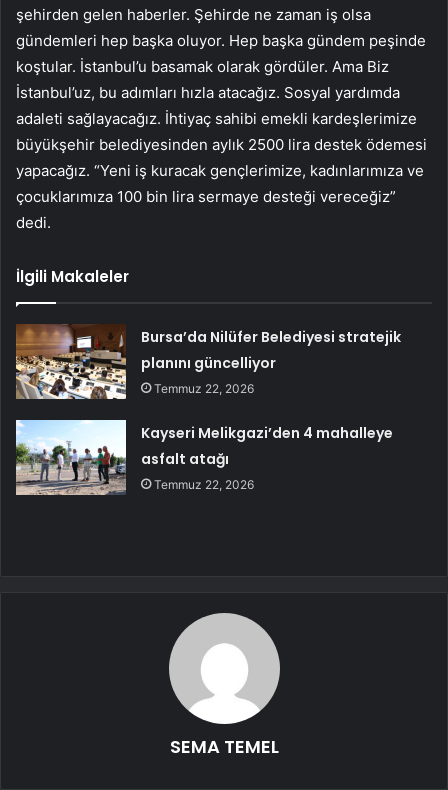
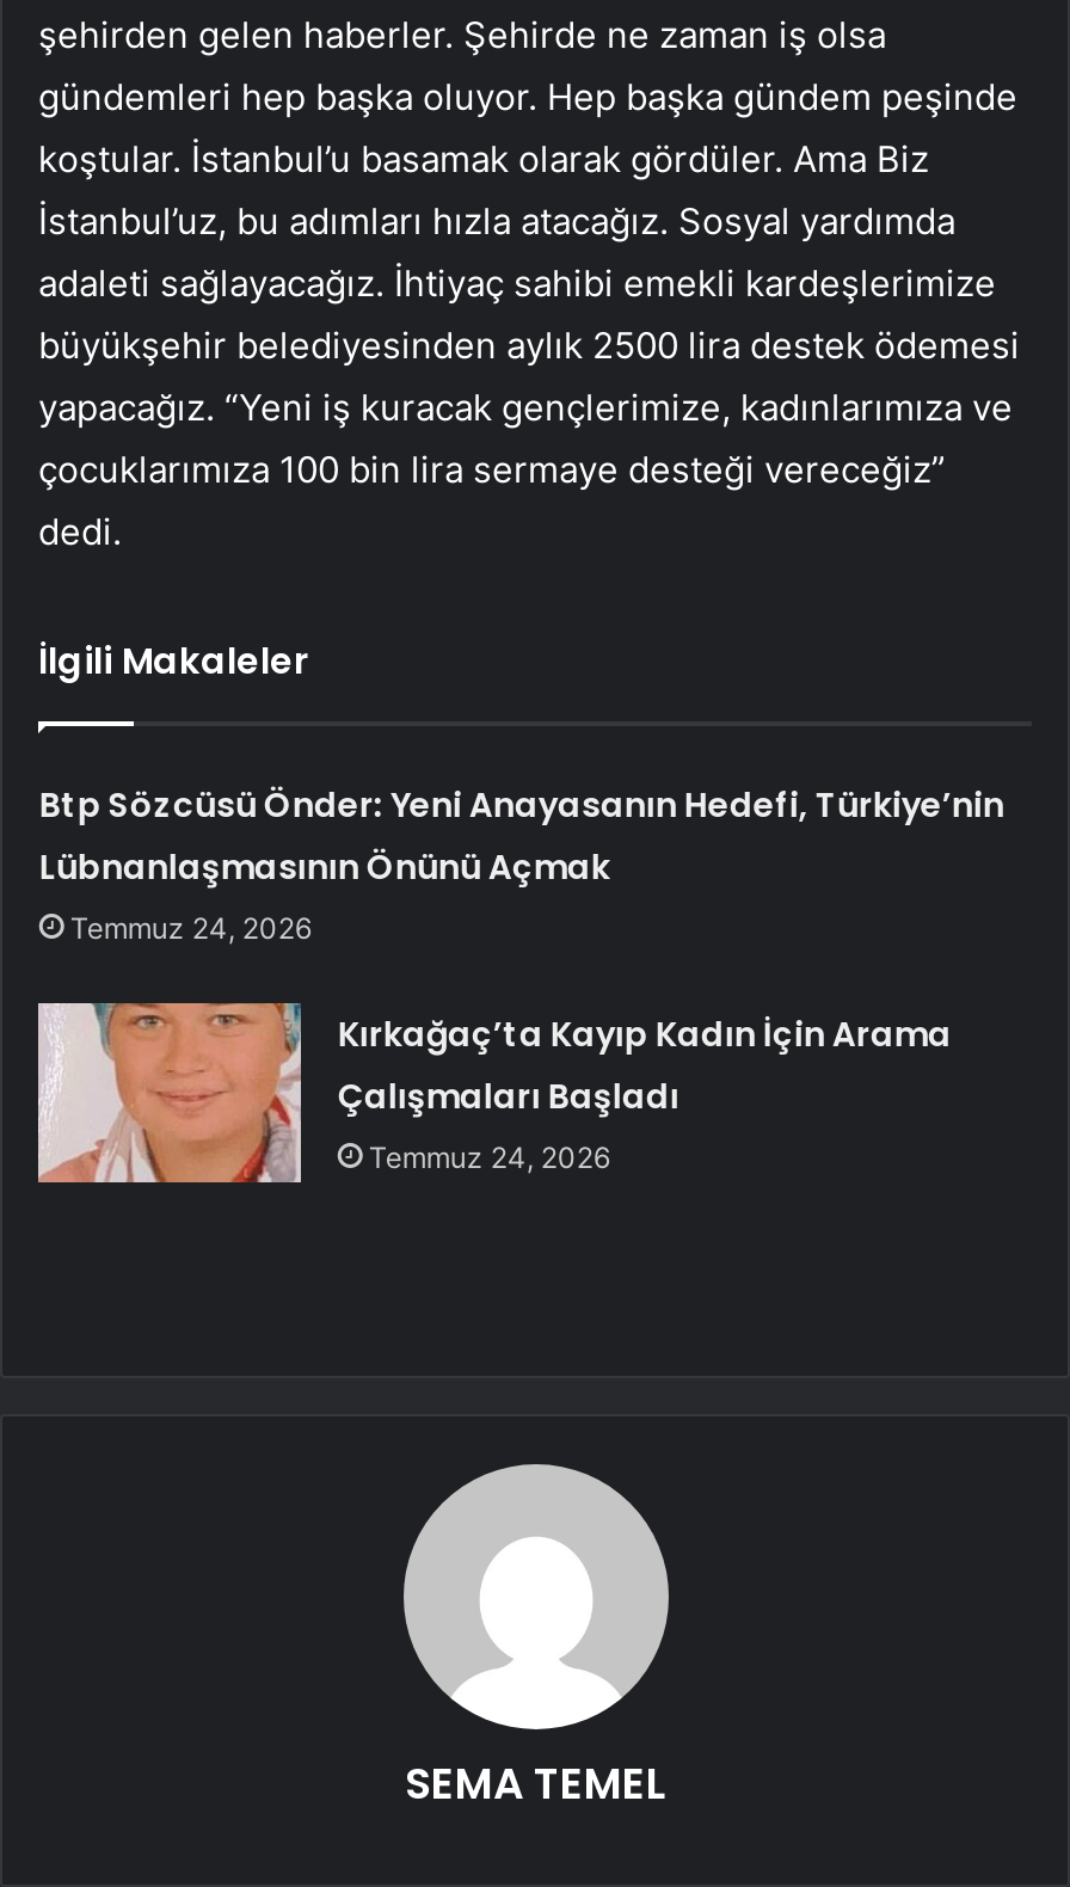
[141,327,401,396] Bursa’da Nilüfer Belediyesi stratejik | planını güncelliyor | Temmuz 22, 2026 -> [39,781,1004,946] Btp Sözcüsü Önder: Yeni Anayasanın Hedefi, Türkiye’nin | Lübnanlaşmasının Önünü Açmak | Temmuz 24, 2026
[16,419,393,496] [image] | Kayseri Melikgazi’den 4 mahalleye | asfalt atağı | Temmuz 22, 2026 -> [36,1001,951,1185] [image] | Kırkağaç’ta Kayıp Kadın İçin Arama | Çalışmaları Başladı | Temmuz 24, 2026

